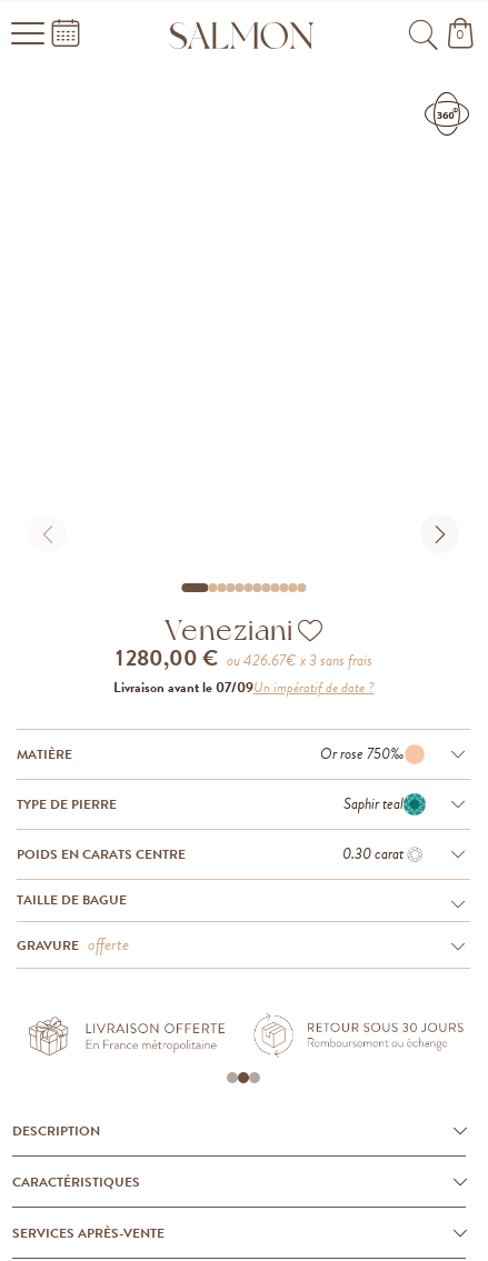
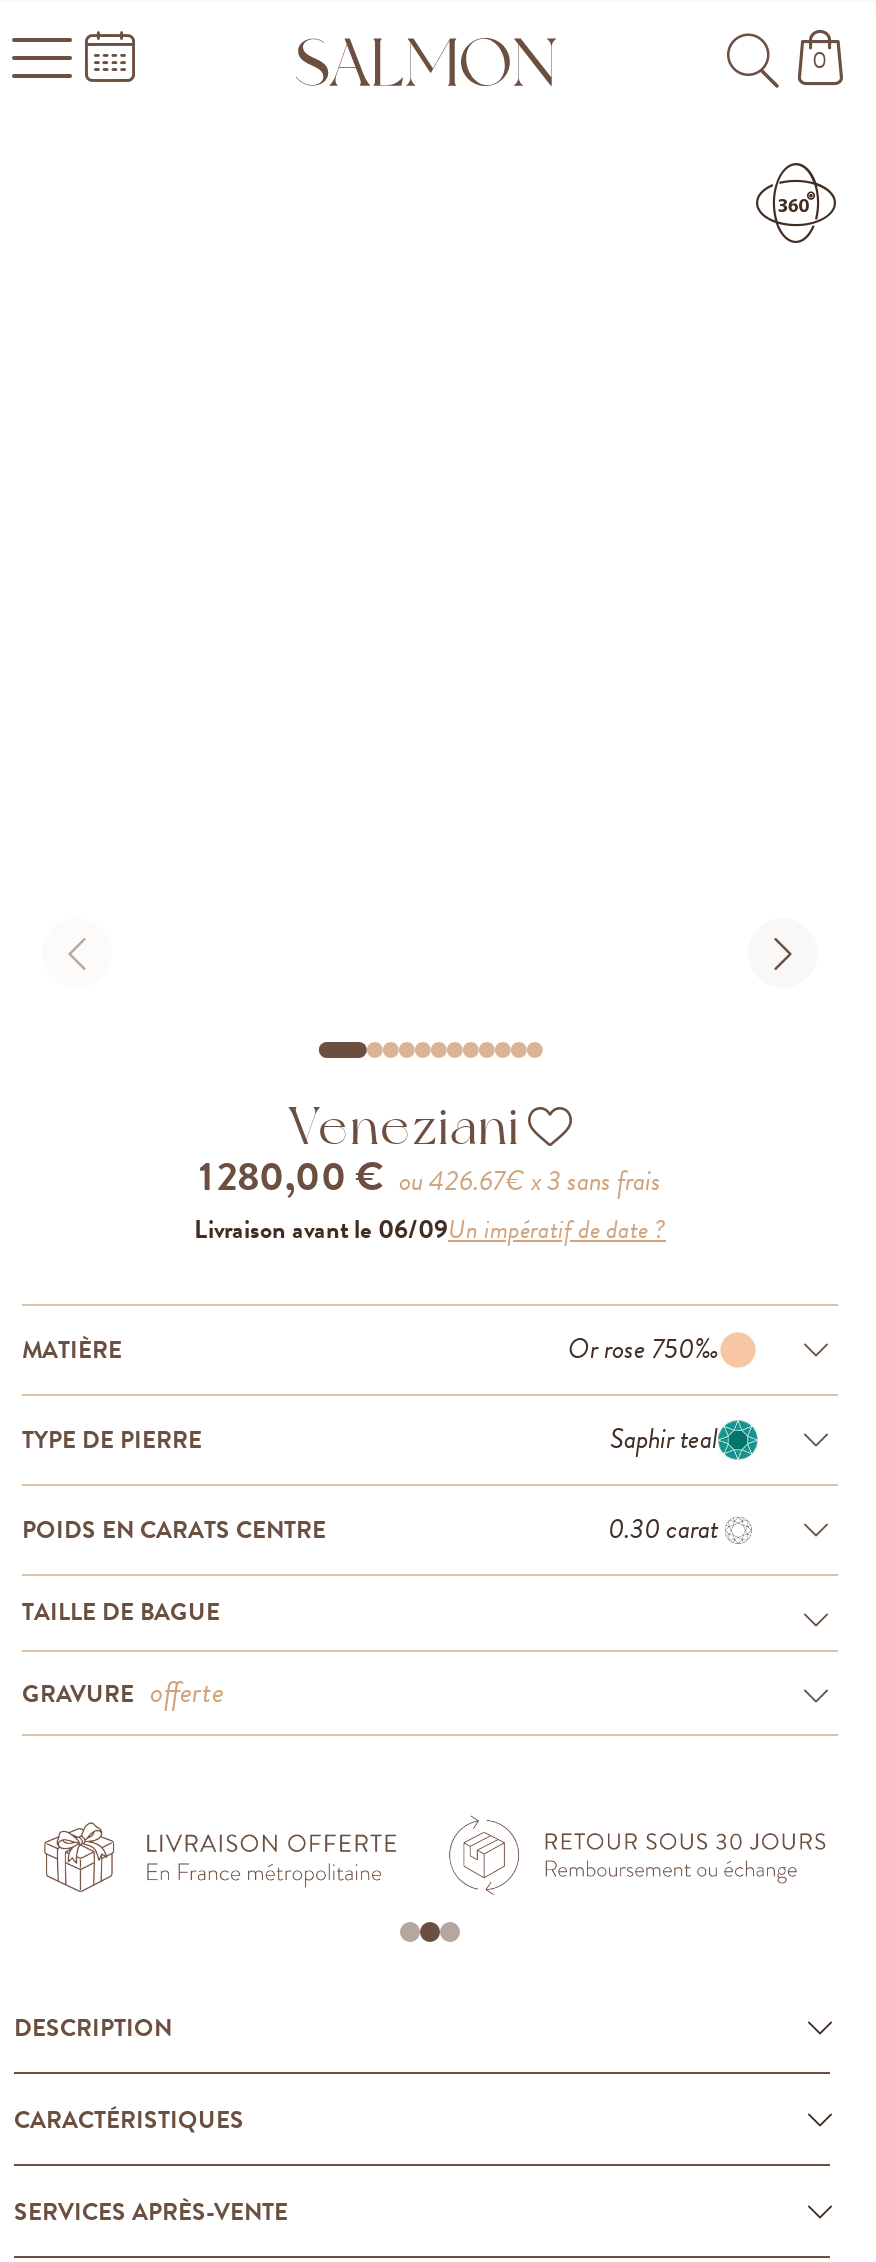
[113,677,374,698] Livraison avant le 07/09Un impératif de date ? -> [194,1210,666,1248] Livraison avant le 06/09Un impératif de date ?

